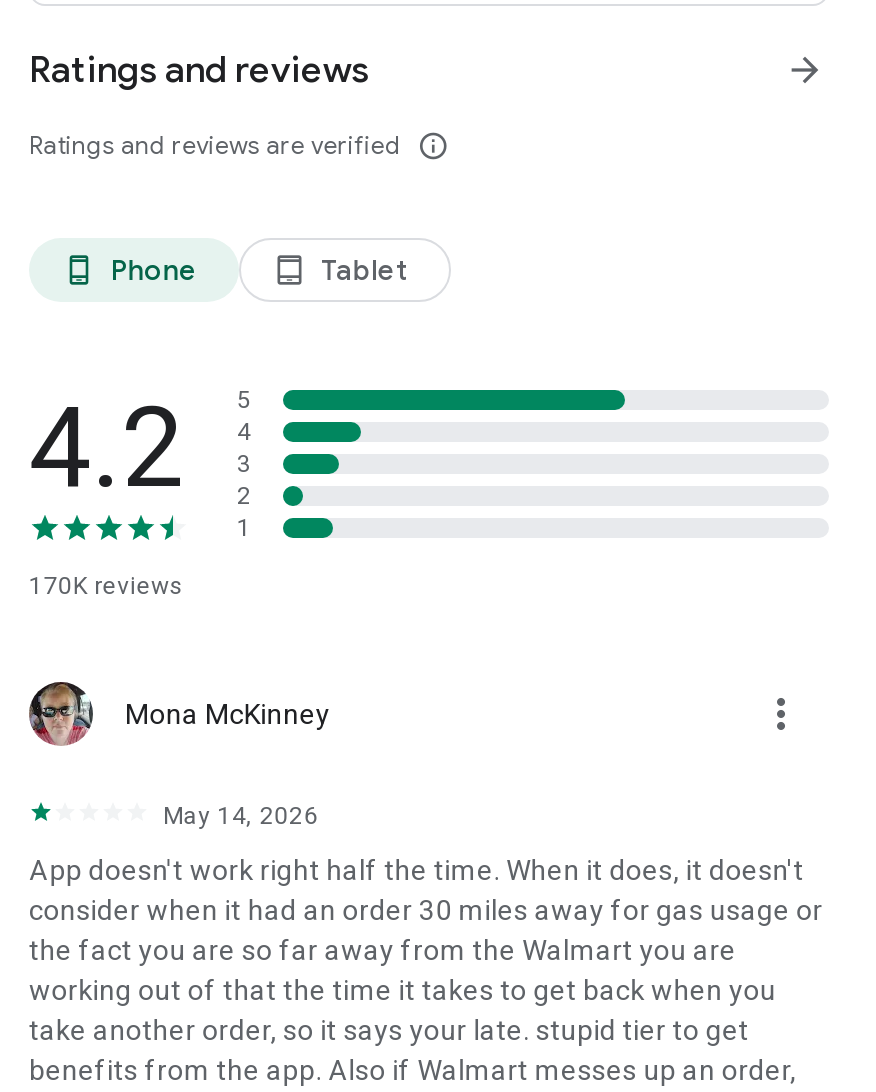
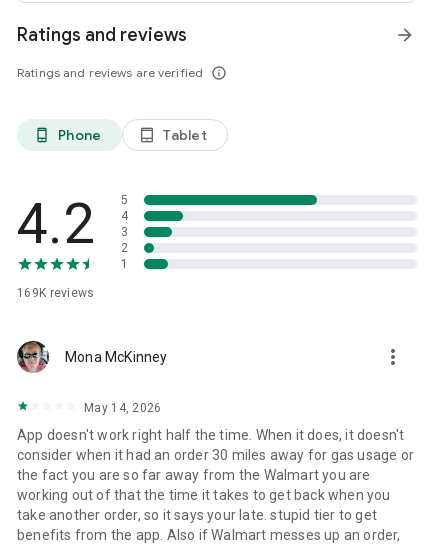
[29,572,184,600] 170K reviews -> [17,286,95,300] 169K reviews

